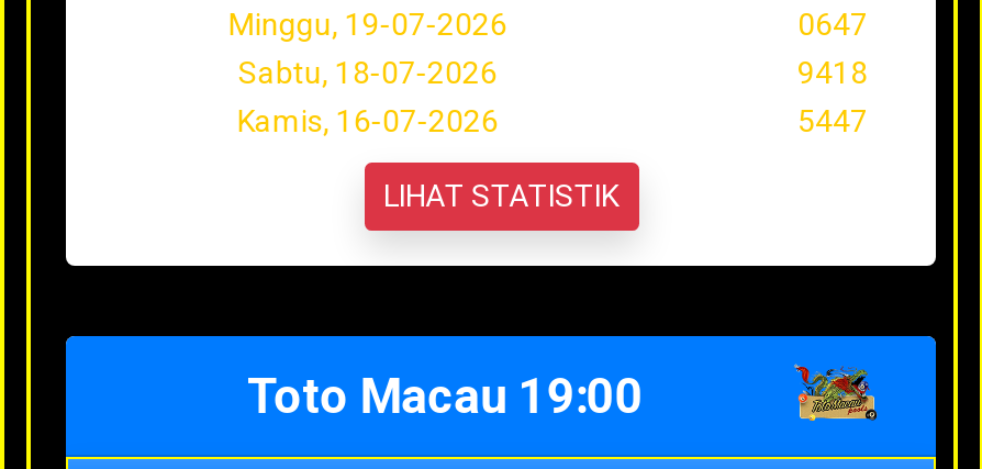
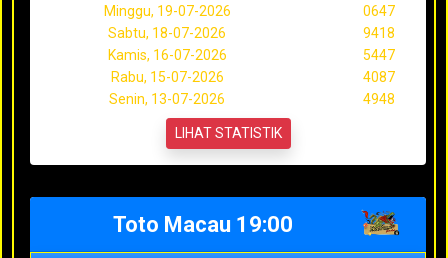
none -> [109,69,395,107] Rabu, 15-07-2026 | 4087 | Senin, 13-07-2026 | 4948

